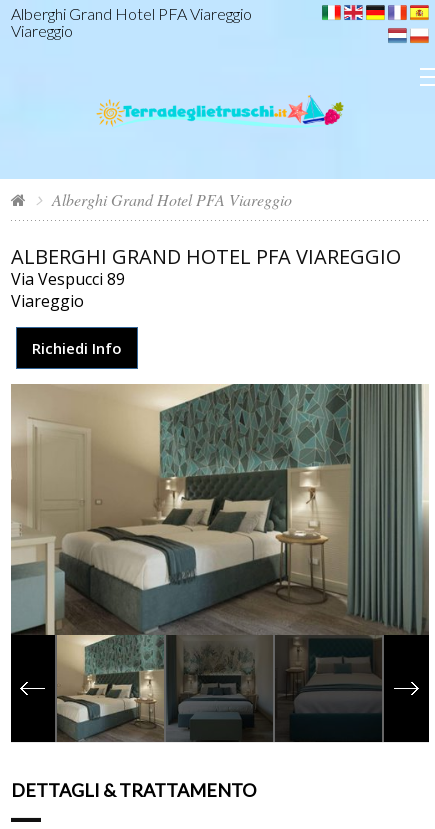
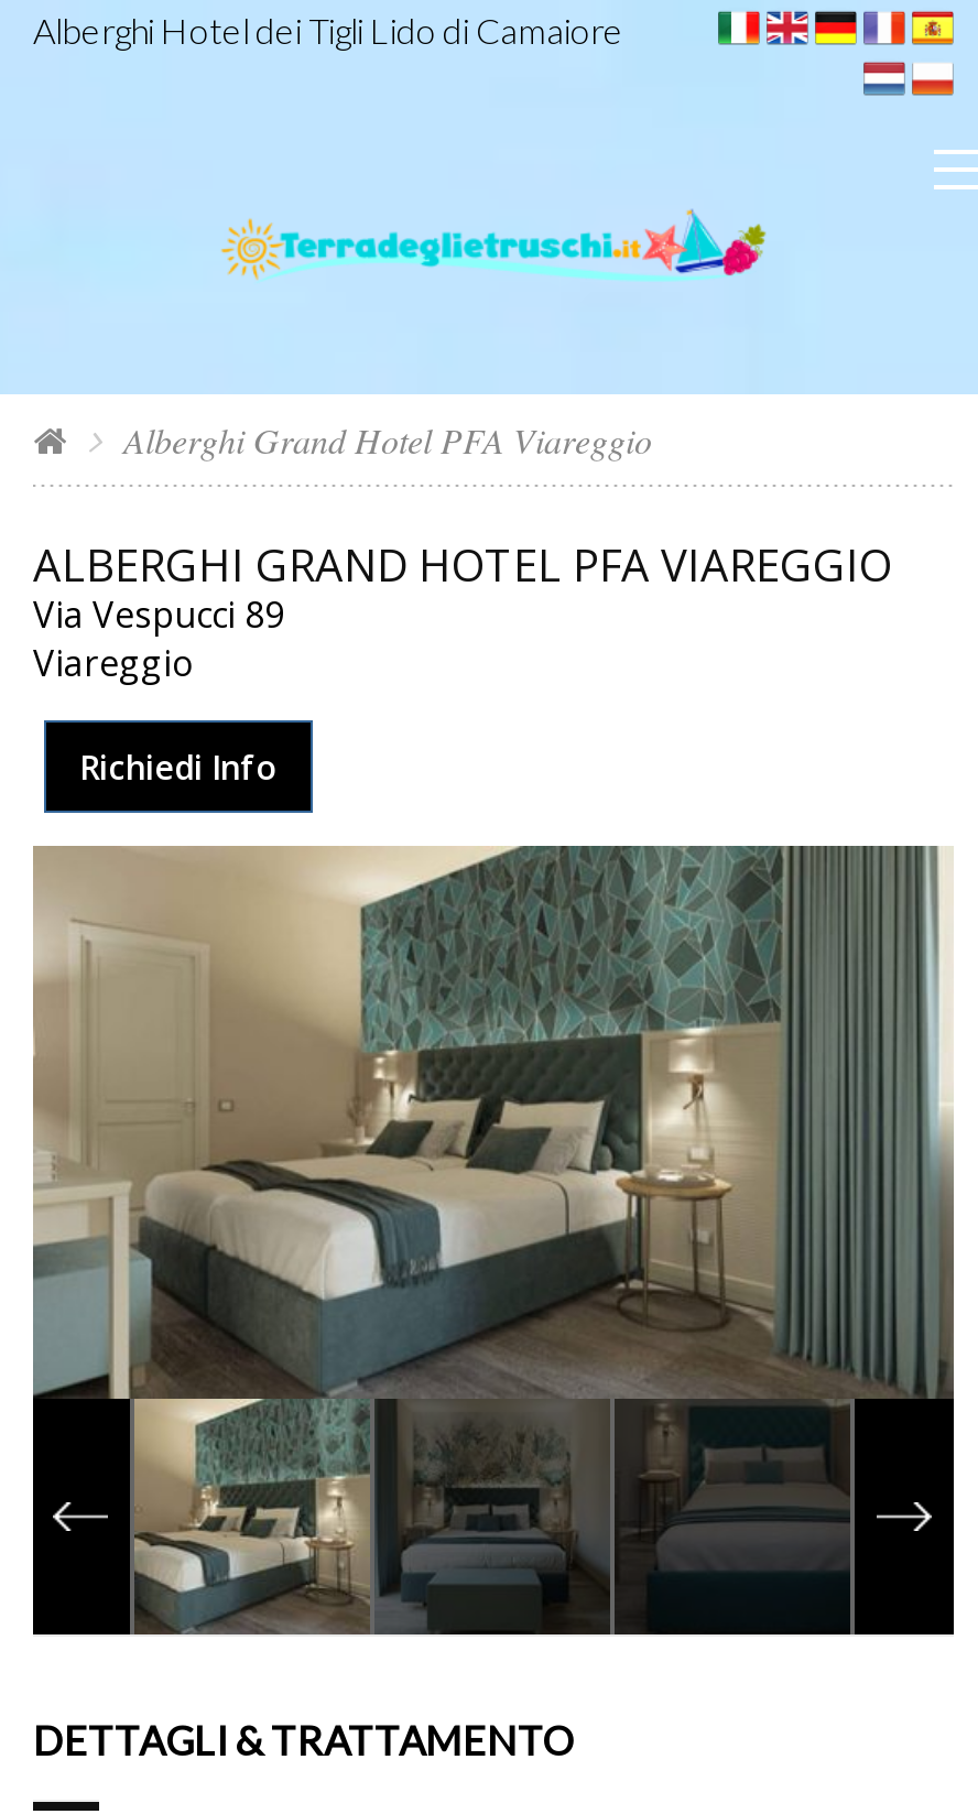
[11,4,252,40] Alberghi Grand Hotel PFA Viareggio | Viareggio -> [33,9,623,51] Alberghi Hotel dei Tigli Lido di Camaiore

